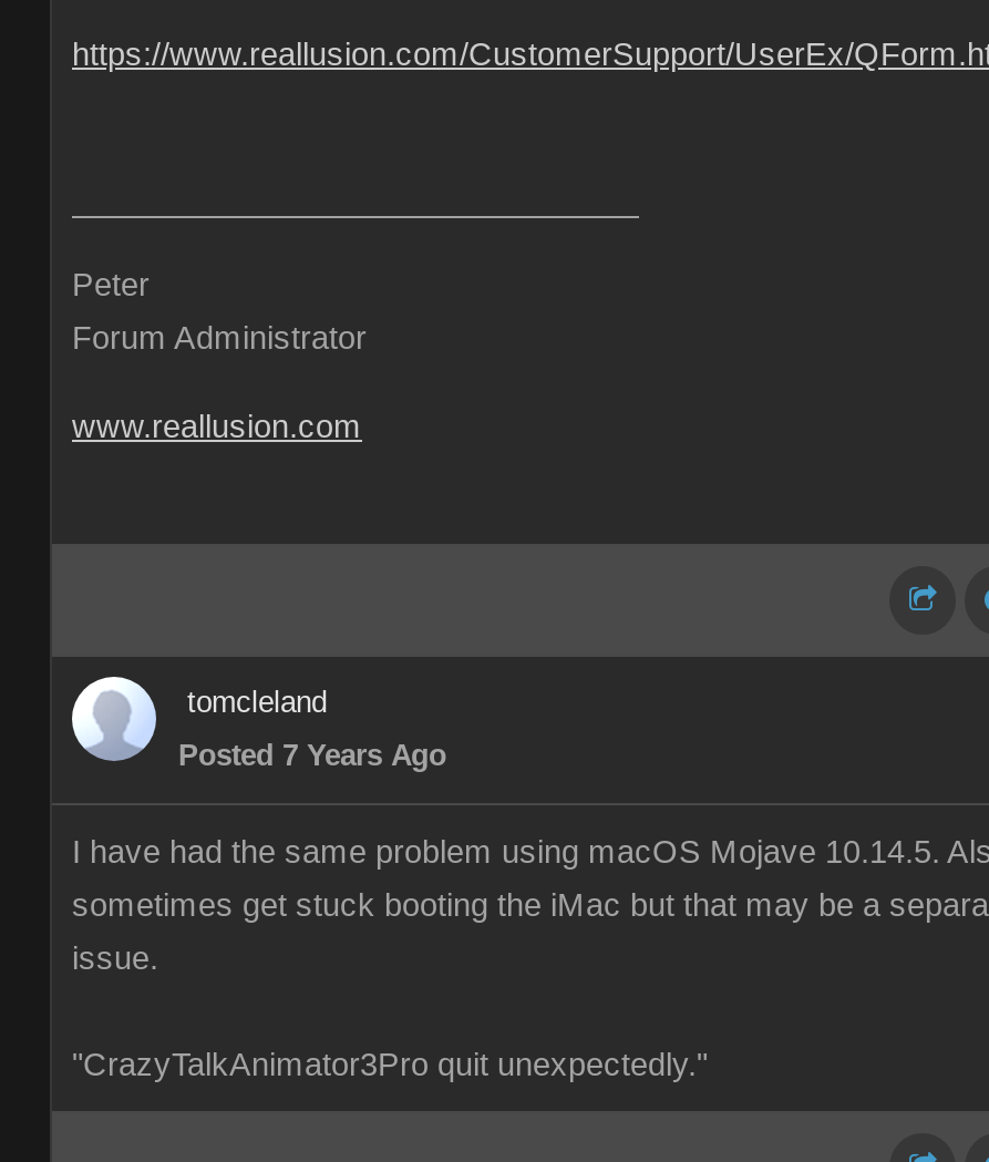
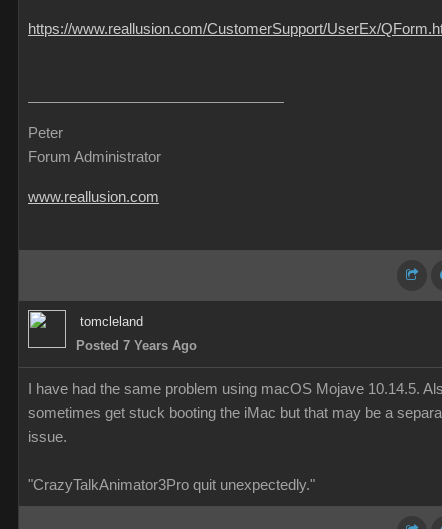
[72,677,158,763] [image] -> [27,309,67,349] [image]

